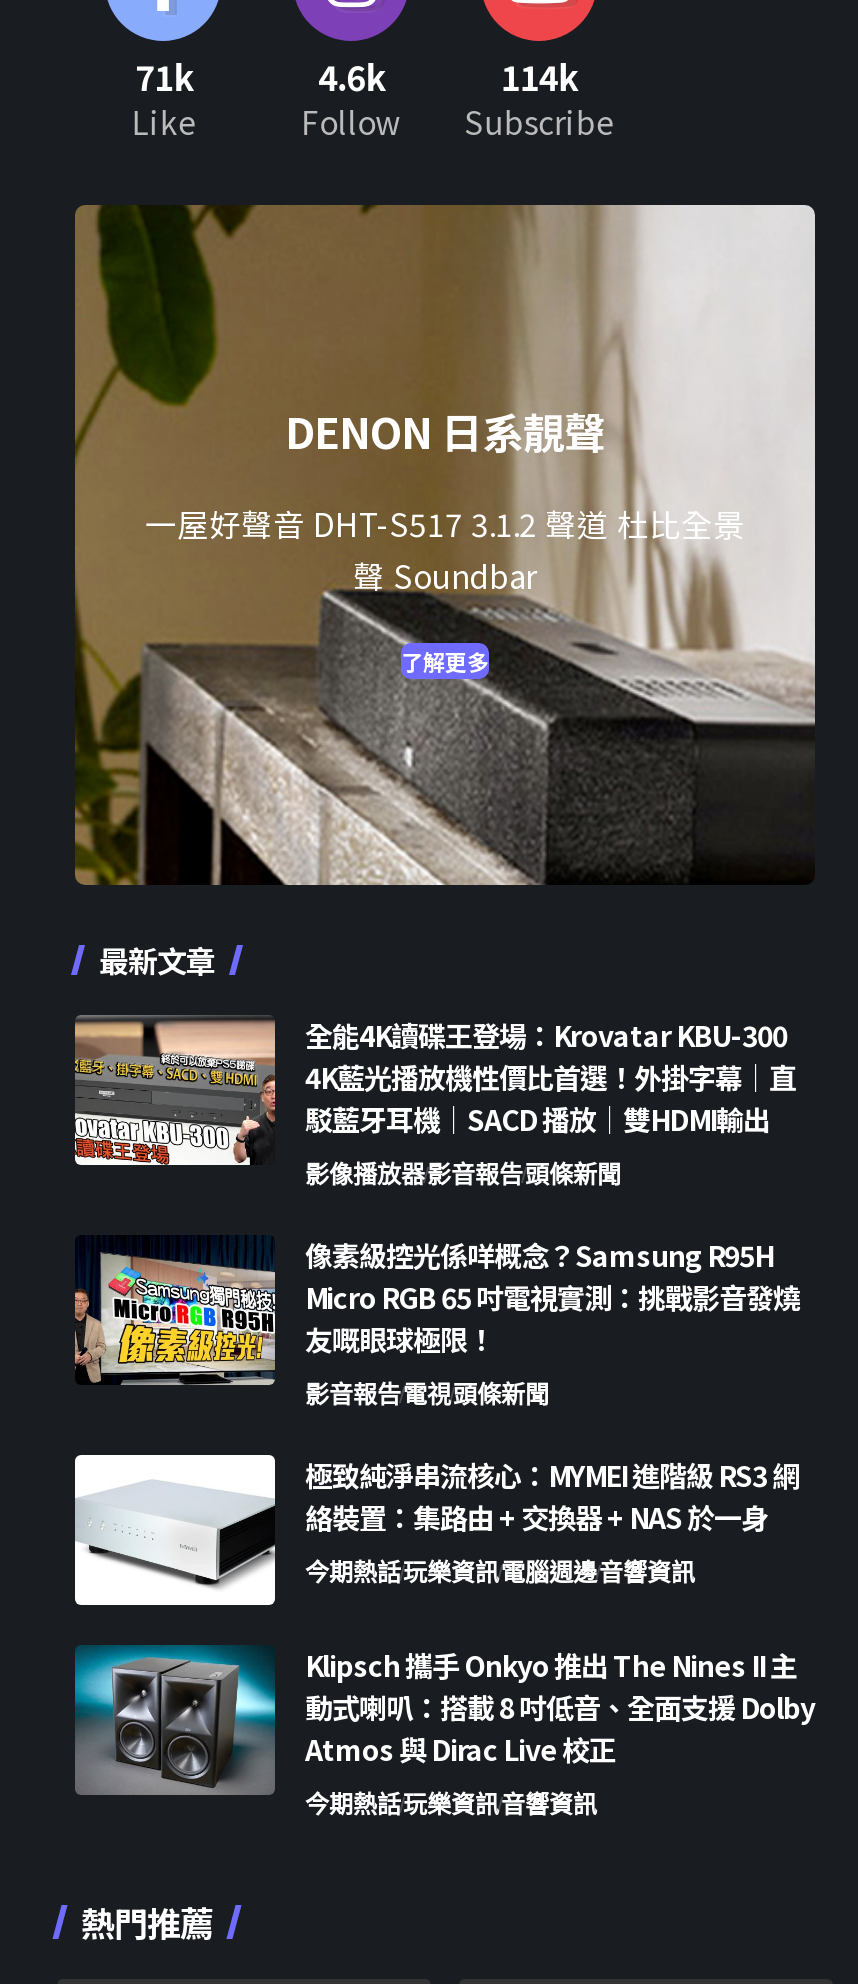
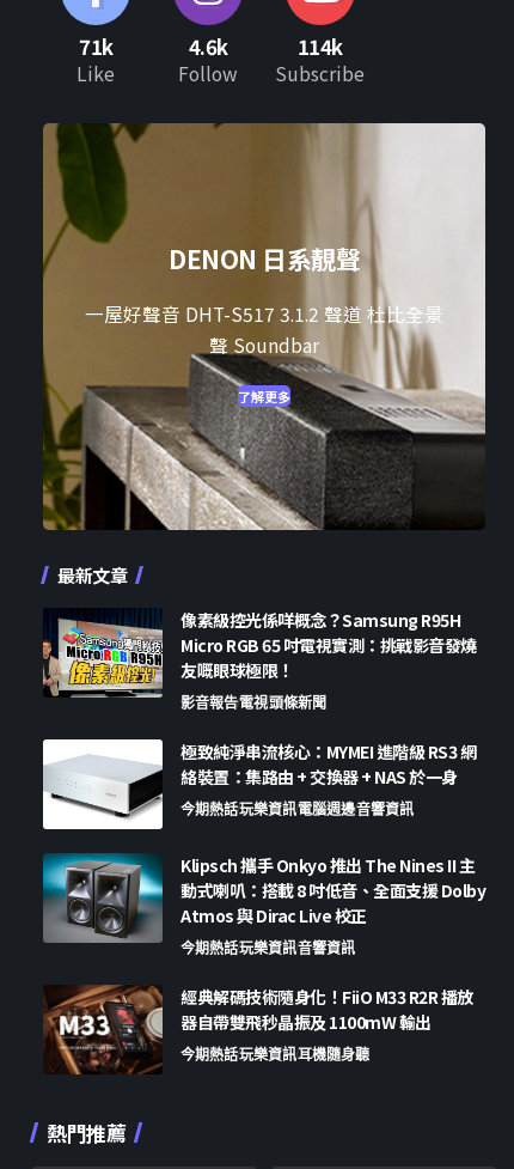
[73,1014,796,1191] [image] | 全能4K讀碟王登場：Krovatar KBU-300 | 4K藍光播放機性價比首選！外掛字幕｜直 | 駁藍牙耳機｜SACD 播放｜雙HDMI輸出 | 影像播放器影音報告頭條新聞 -> none
moved [71,1232,815,1821] -> [41,605,485,958]: [image] | 像素級控光係咩概念？Samsung R95H | Micro RGB 65 吋電視實測：挑戰影音發燒 | ... | Atmos 與 Dirac Live 校正 | 今期熱話玩樂資訊音響資訊
none -> [44,984,473,1074] [image] | 經典解碼技術隨身化！FiiO M33 R2R 播放 | 器自帶雙飛秒晶振及 1100mW 輸出 | 今期熱話玩樂資訊耳機隨身聽

